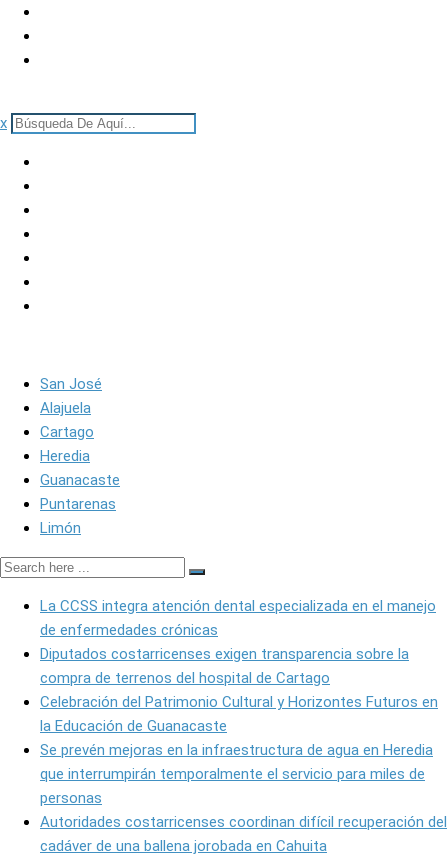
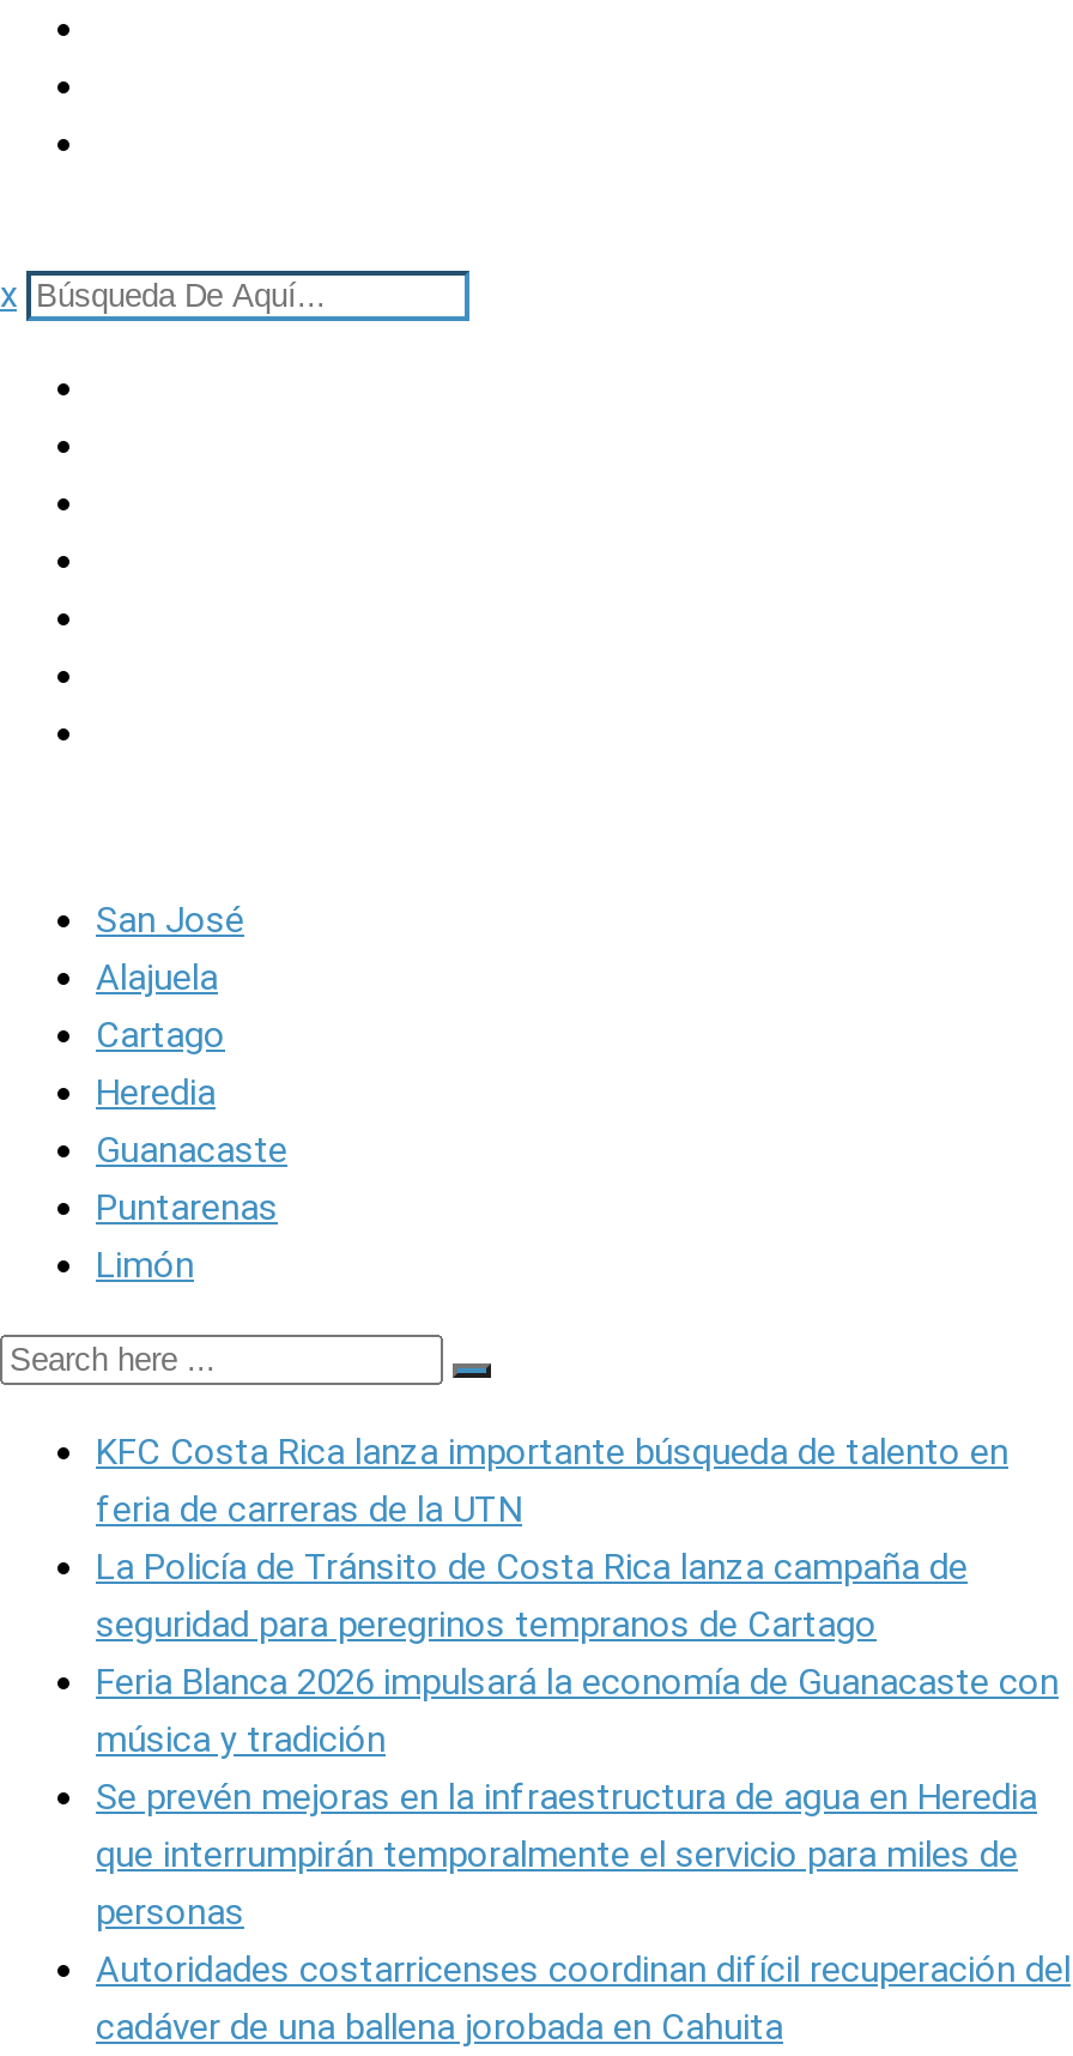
[40,597,438,735] La CCSS integra atención dental especializada en el manejo | de enfermedades crónicas | Diputados costarricenses exigen transparencia sobre la | compra de terrenos del hospital de Cartago | Celebración del Patrimonio Cultural y Horizontes Futuros en | la Educación de Guanacaste -> [96,1431,1059,1761] KFC Costa Rica lanza importante búsqueda de talento en | feria de carreras de la UTN | La Policía de Tránsito de Costa Rica lanza campaña de | seguridad para peregrinos tempranos de Cartago | Feria Blanca 2026 impulsará la economía de Guanacaste con | música y tradición

